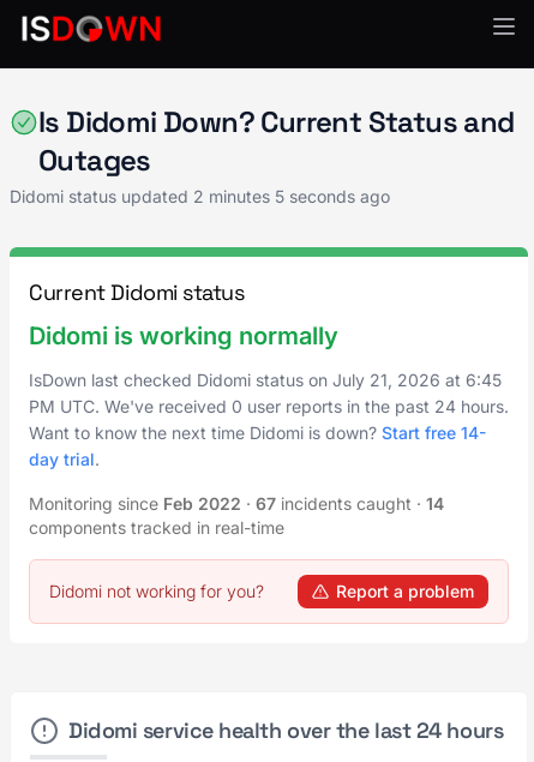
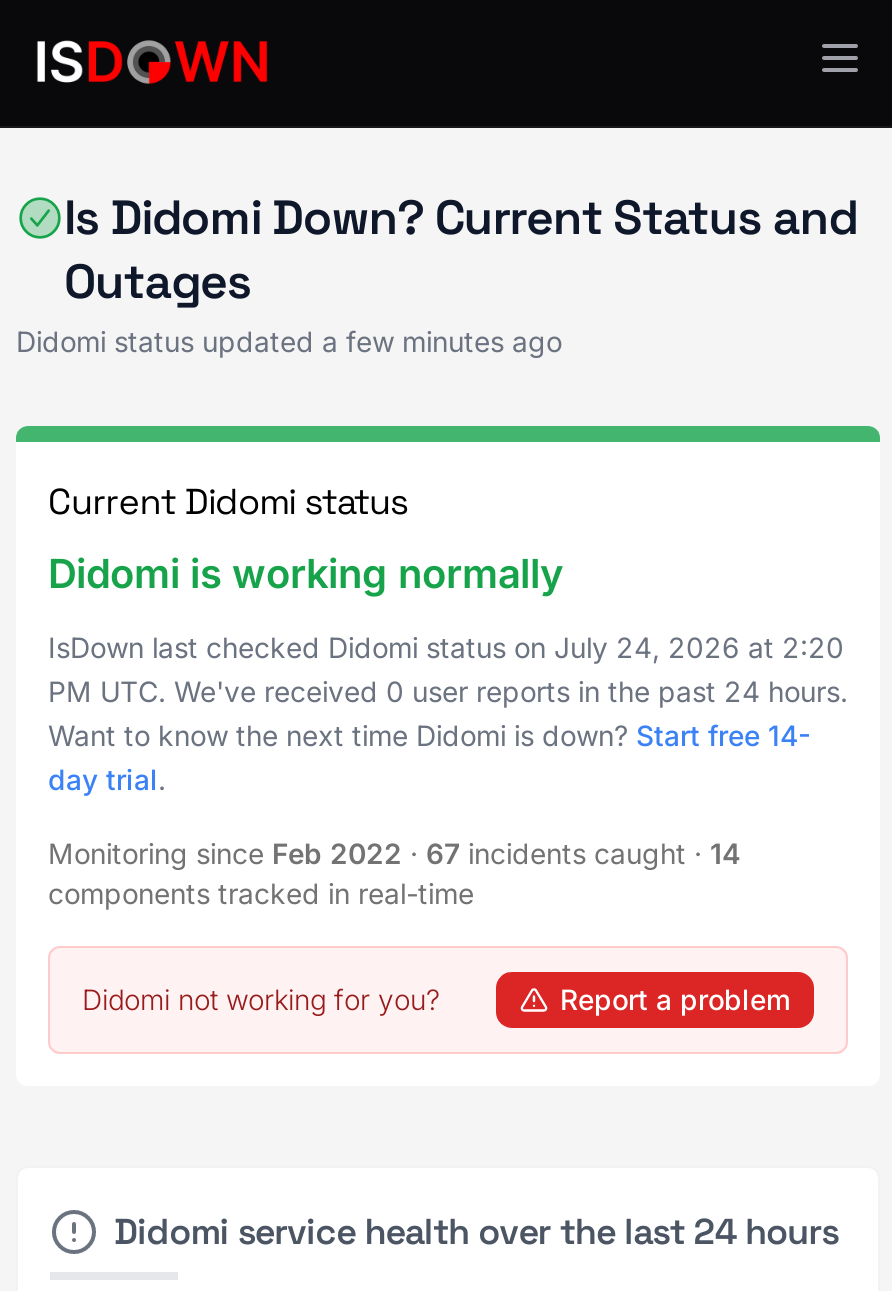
[10,186,390,206] Didomi status updated 2 minutes 5 seconds ago -> [16,324,562,358] Didomi status updated a few minutes ago
[29,370,502,390] IsDown last checked Didomi status on July 21, 2026 at 6:45 -> [48,630,844,664] IsDown last checked Didomi status on July 24, 2026 at 2:20

